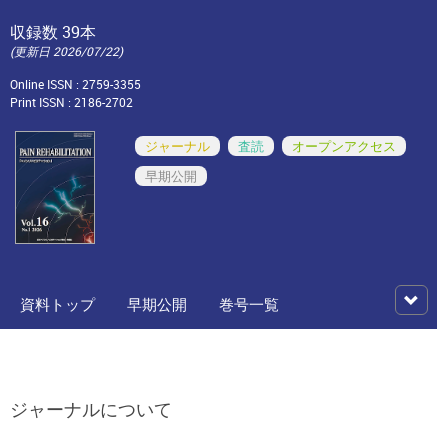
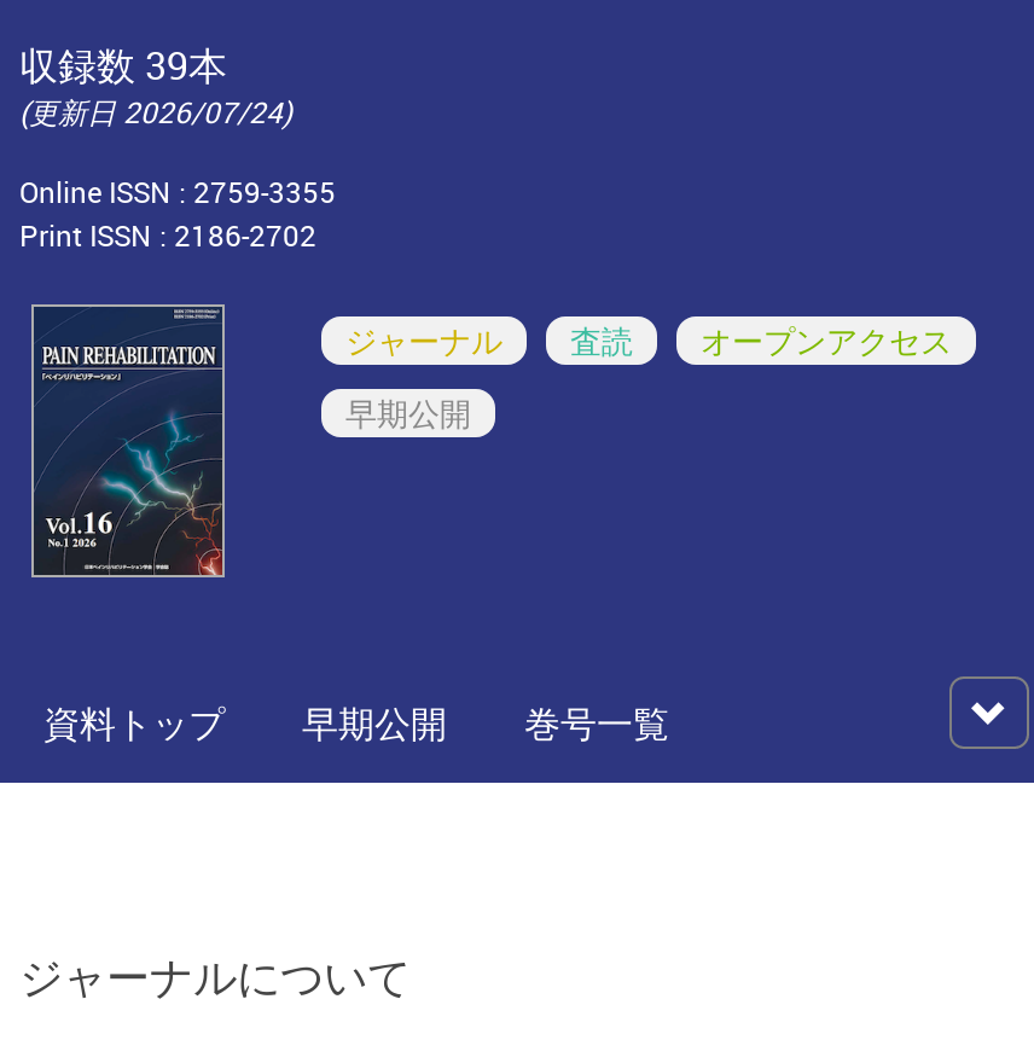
[10,43,123,59] (更新日 2026/07/22) -> [19,92,292,130] (更新日 2026/07/24)

